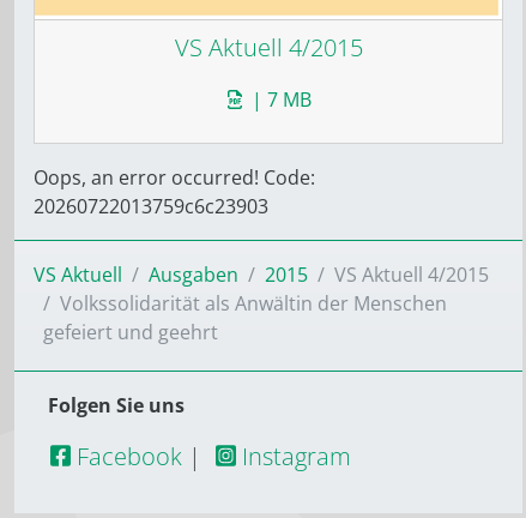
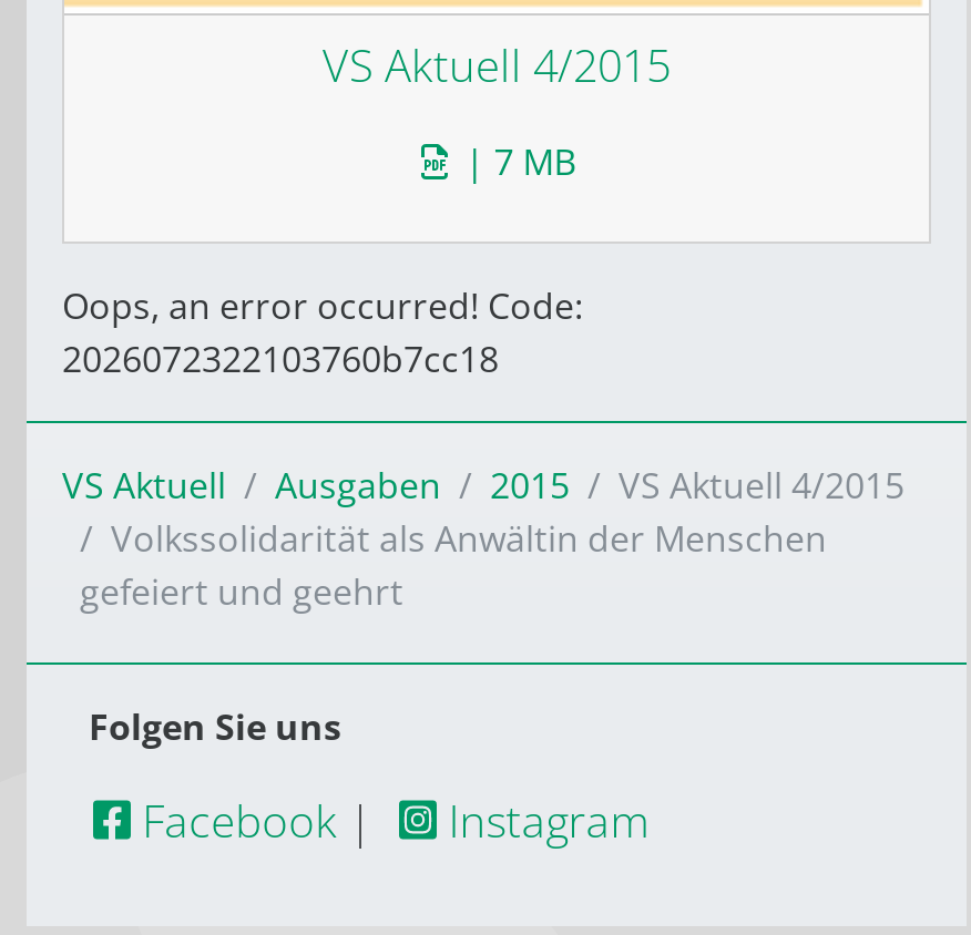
[34,193,268,219] 20260722013759c6c23903 -> [62,334,499,383] 2026072322103760b7cc18

